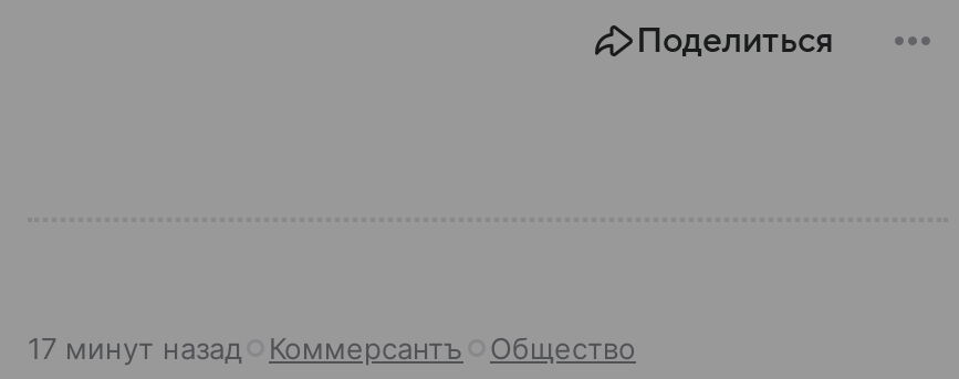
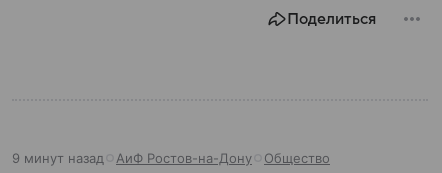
[28,330,463,365] 17 минут назад | Коммерсантъ -> [12,150,252,166] 9 минут назад | АиФ Ростов-на-Дону

